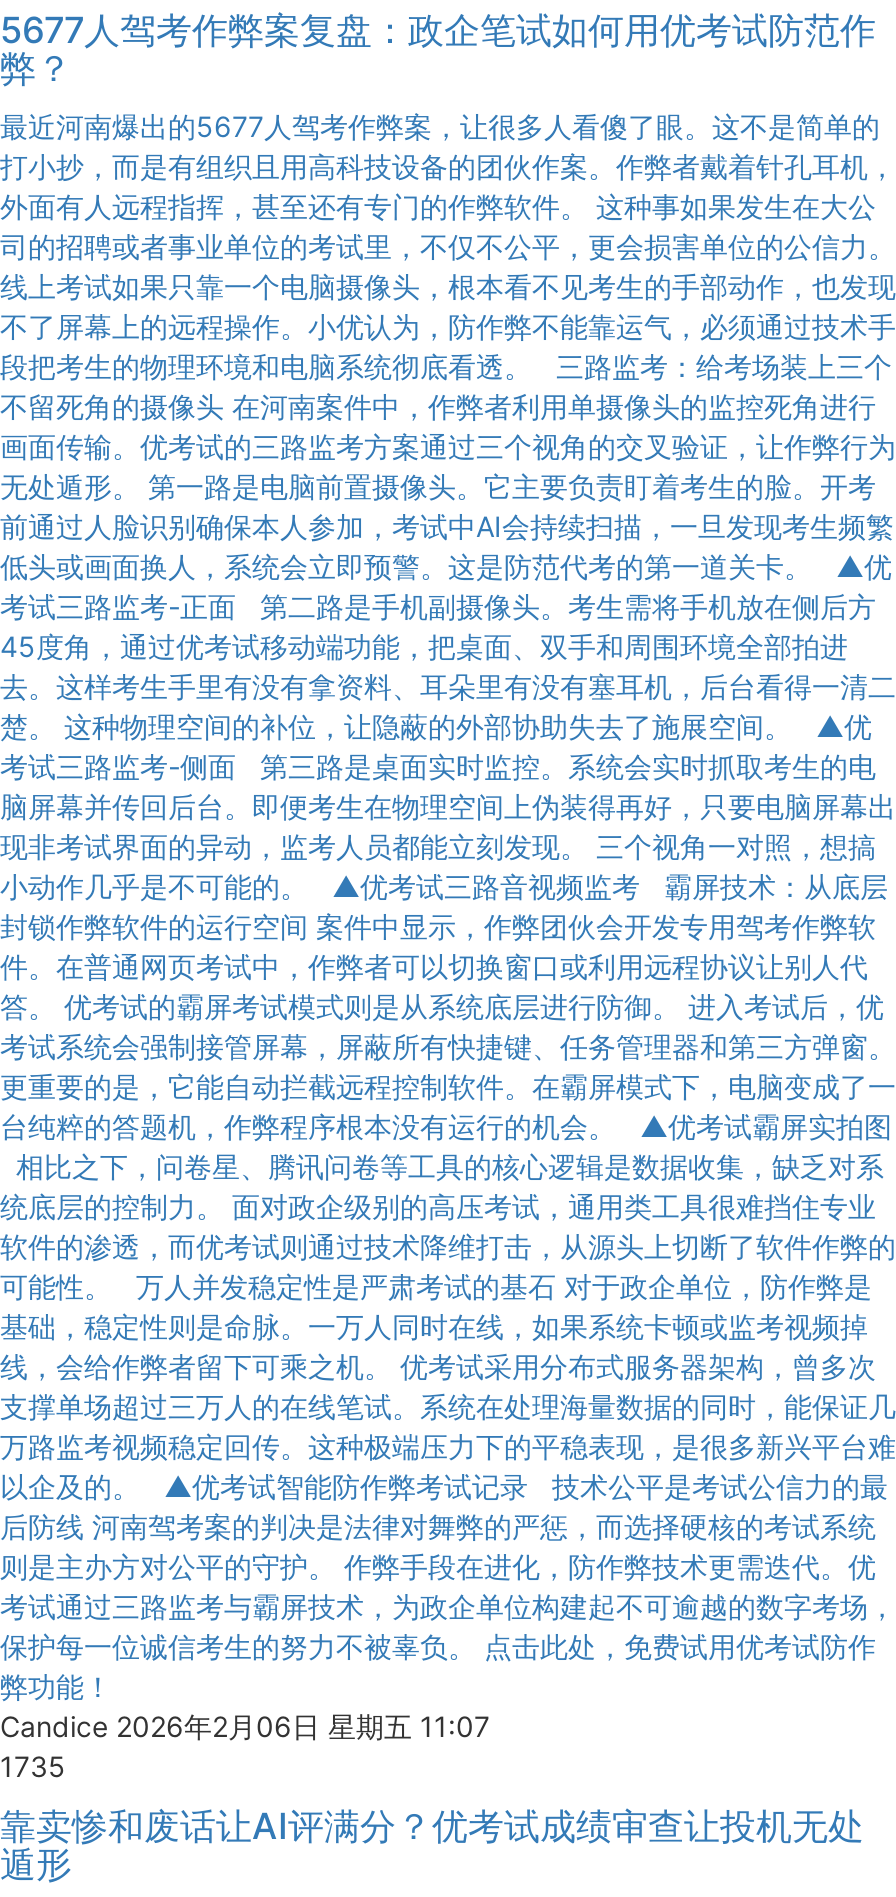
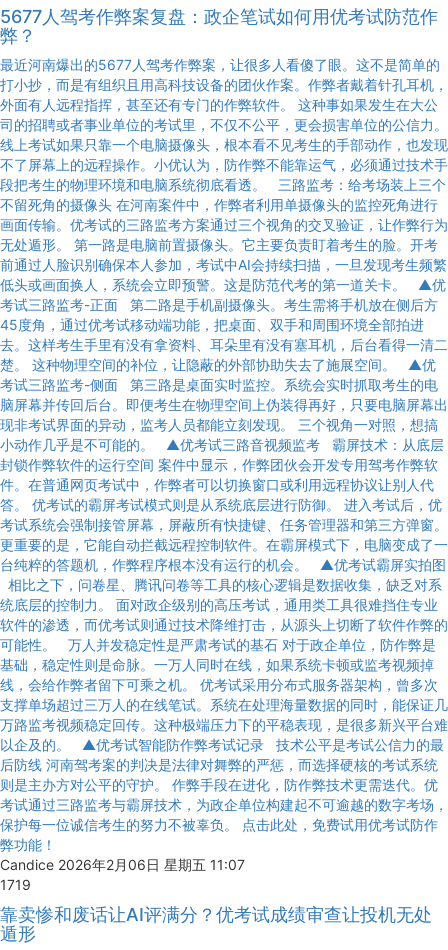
[0,1749,66,1783] 1735 -> [0,876,31,893] 1719

